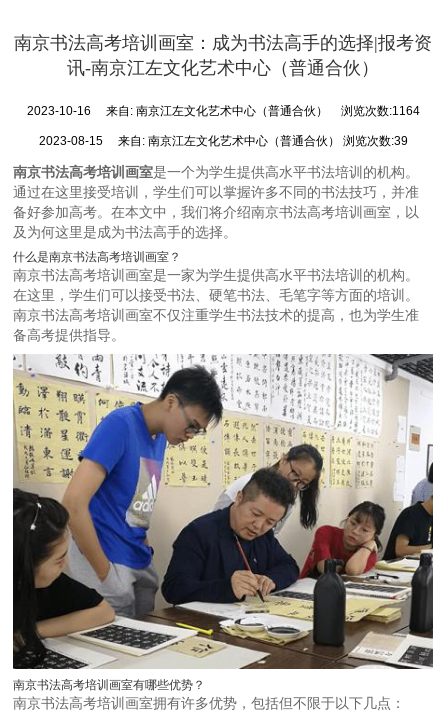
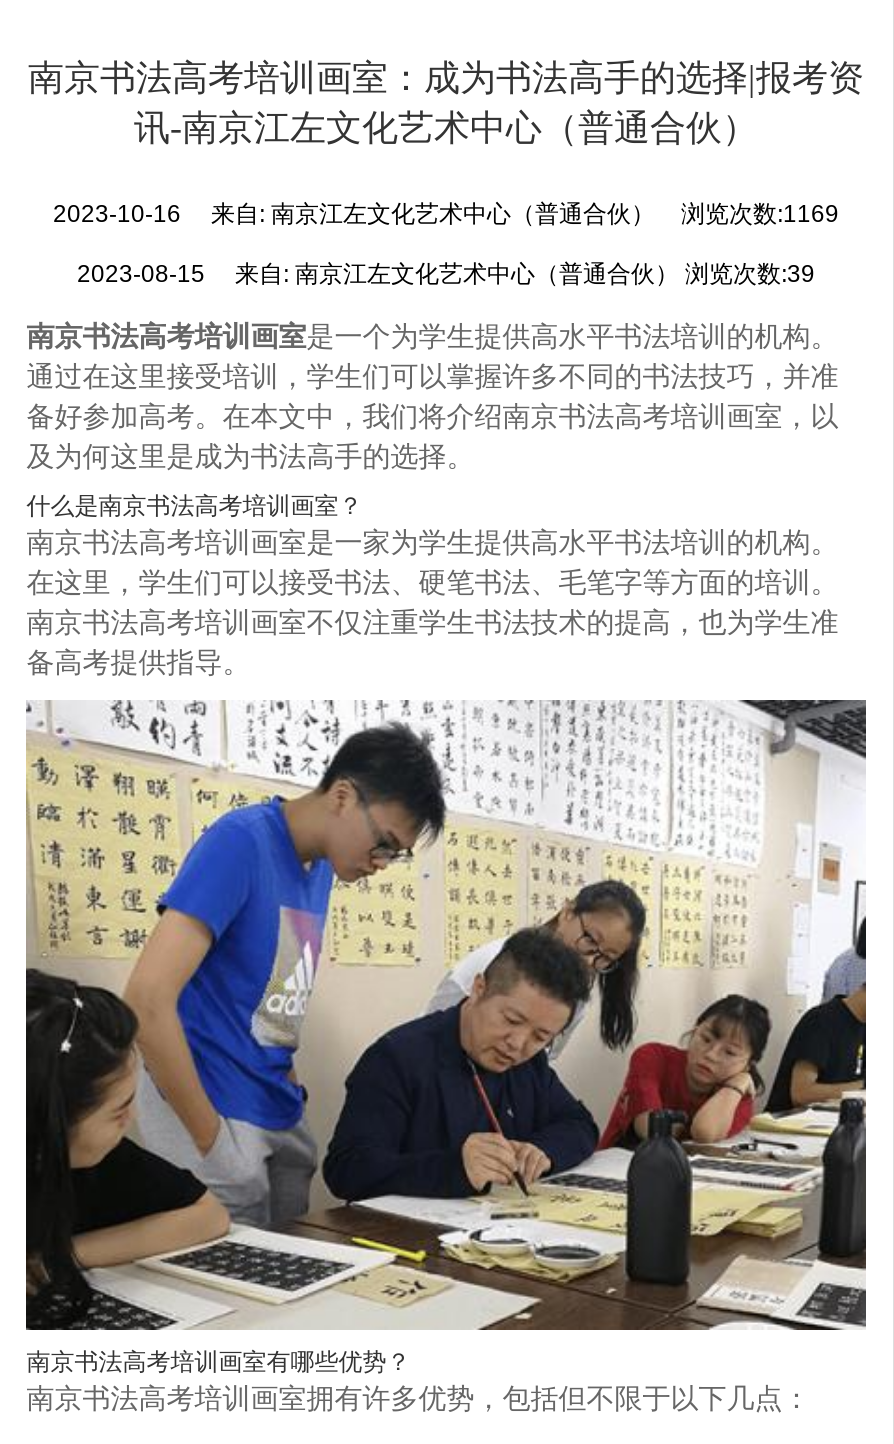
[26,104,419,118] 2023-10-16 来自:南京江左文化艺术中心（普通合伙） 浏览次数:1164 -> [53,200,839,228] 2023-10-16 来自:南京江左文化艺术中心（普通合伙） 浏览次数:1169

